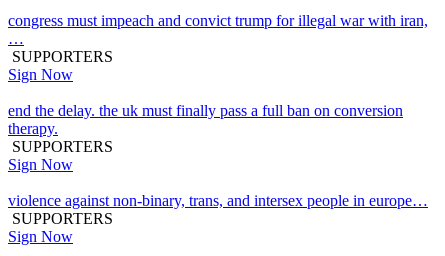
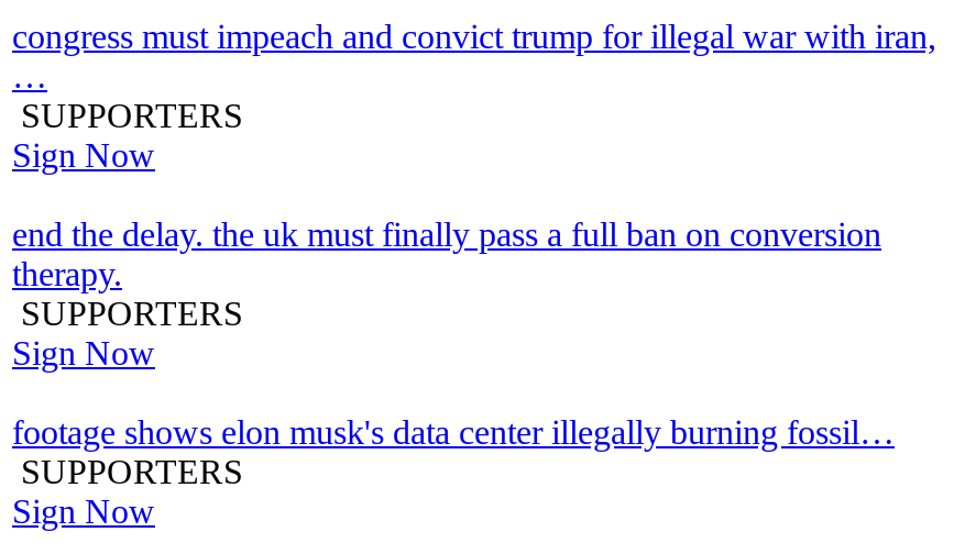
[8,192,428,209] violence against non-binary, trans, and intersex people in europe… -> [12,413,895,451] footage shows elon musk's data center illegally burning fossil…

